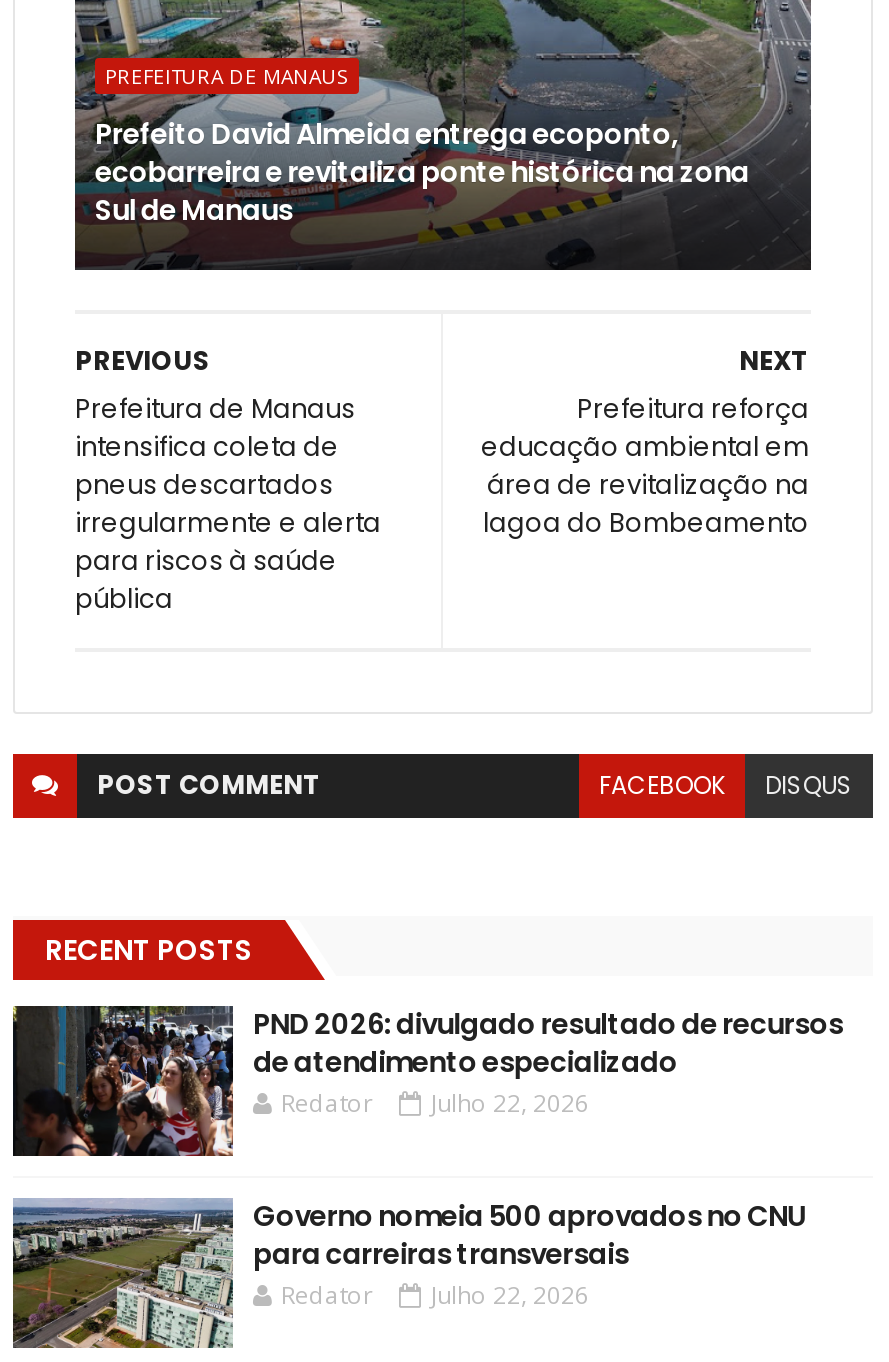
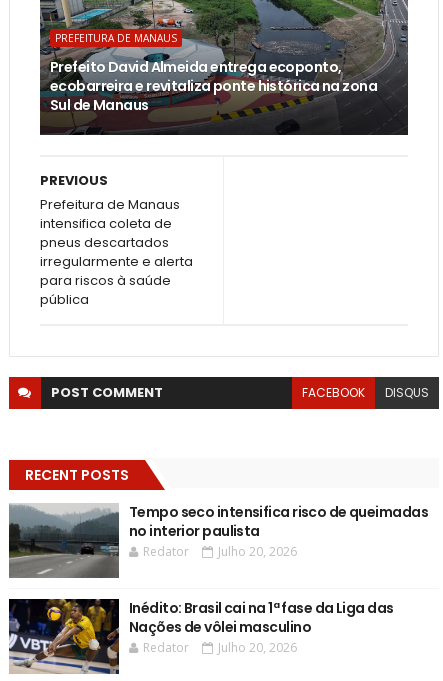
[481,341,809,541] NEXT | Prefeitura reforça | educação ambiental em | área de revitalização na | lagoa do Bombeamento -> none
[11,1003,843,1156] [image] | PND 2026: divulgado resultado de recursos | de atendimento especializado -> [8,501,428,578] [image] | Tempo seco intensifica risco de queimadas | no interior paulista
[281,1085,589,1119] Redator Julho 22, 2026 -> [143,542,297,559] Redator Julho 20, 2026
[11,1195,806,1348] [image] | Governo nomeia 500 aprovados no CNU | para carreiras transversais -> [8,597,393,674] [image] | Inédito: Brasil cai na 1ª fase da Liga das | Nações de vôlei masculino
[281,1277,589,1311] Redator Julho 22, 2026 -> [143,638,297,655] Redator Julho 20, 2026

